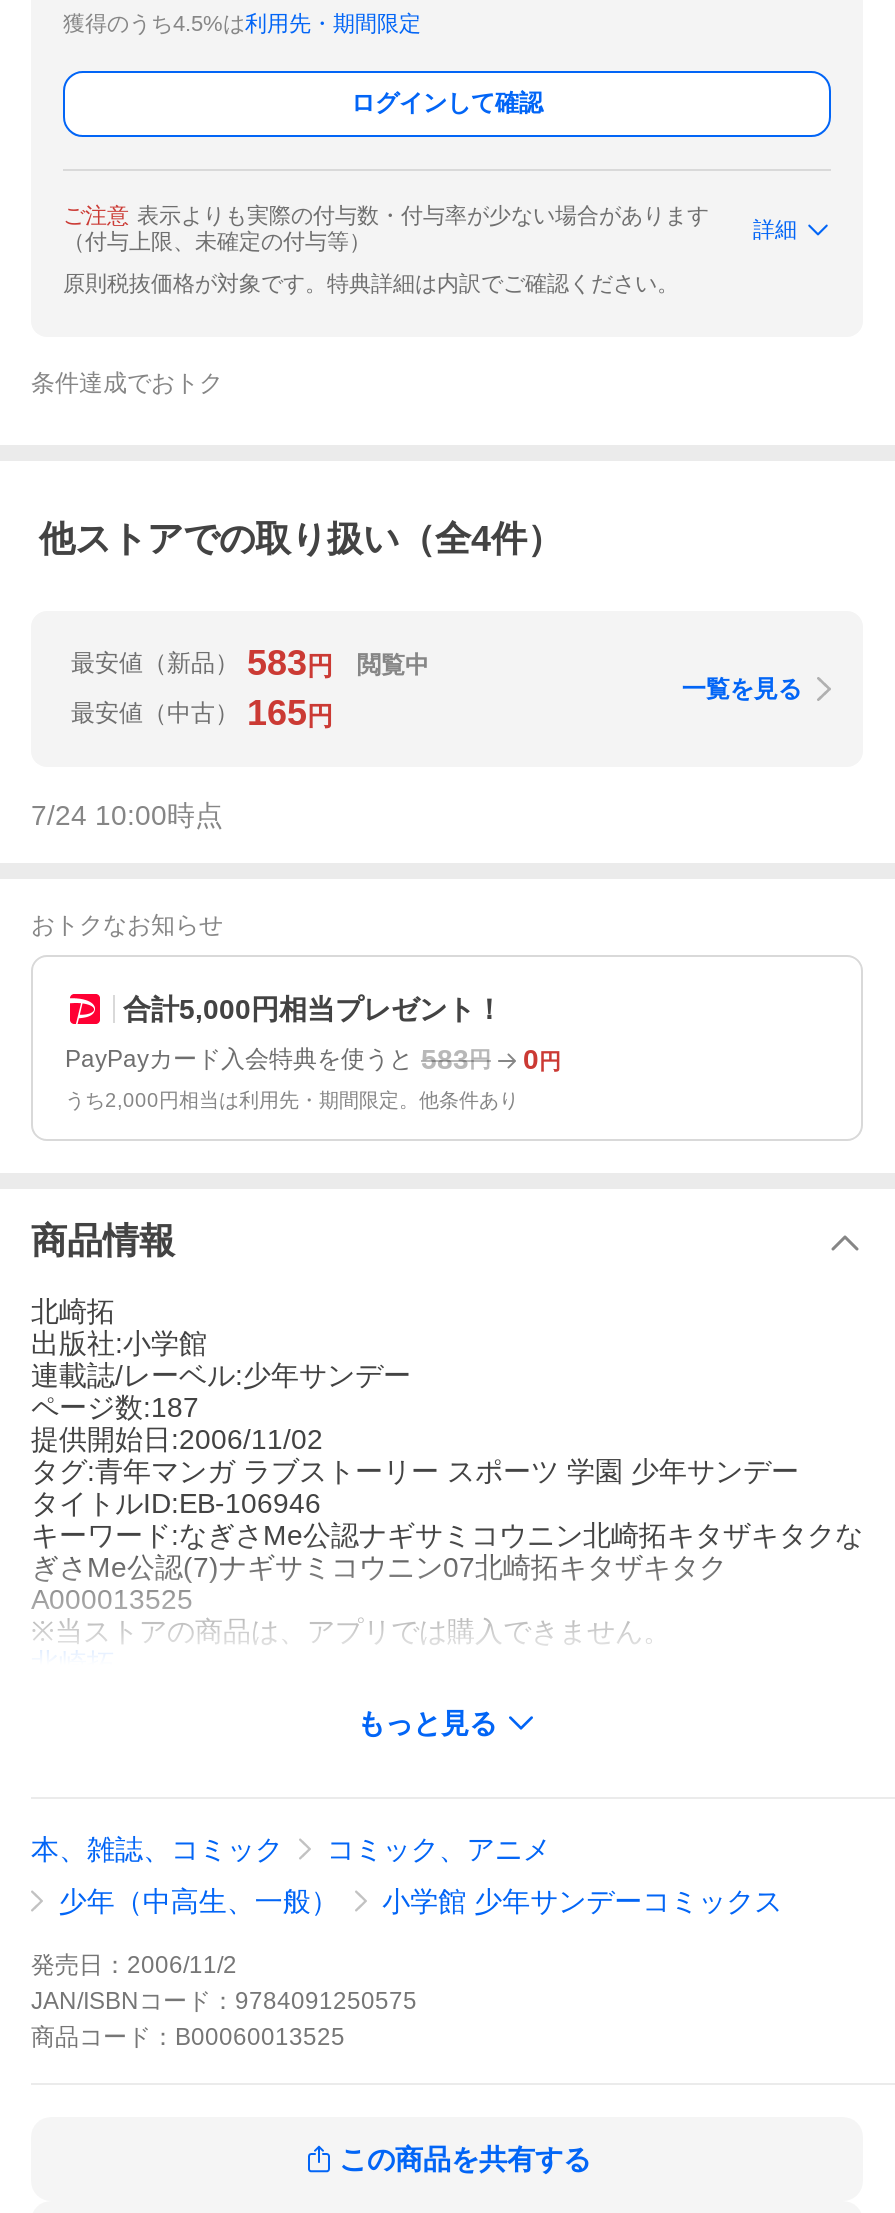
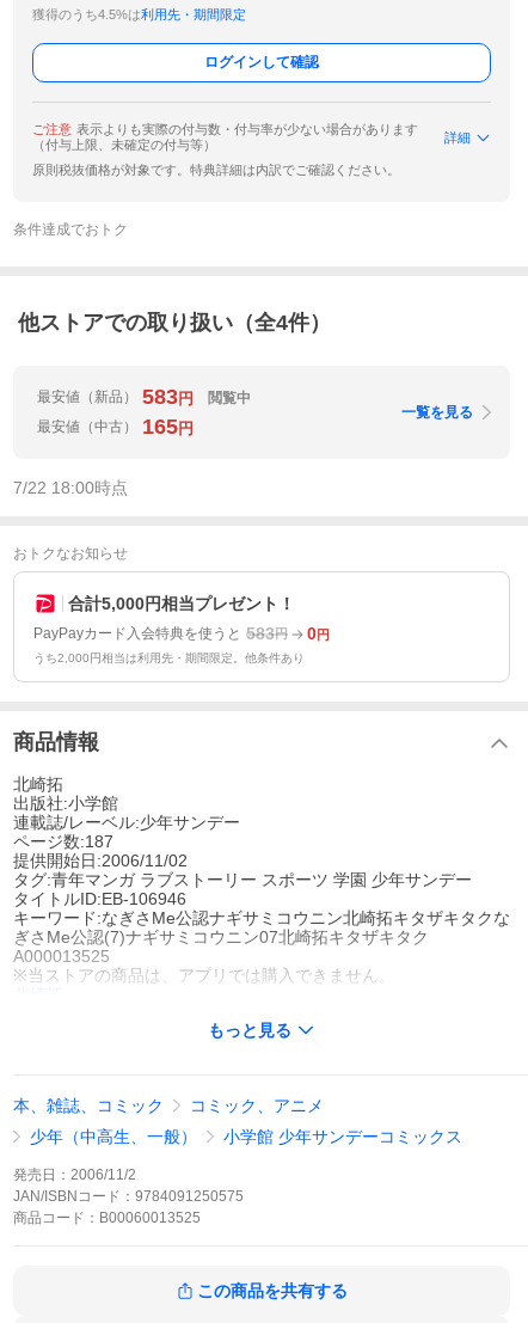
[31,799,223,831] 7/24 10:00時点 -> [13,478,128,497] 7/22 18:00時点

